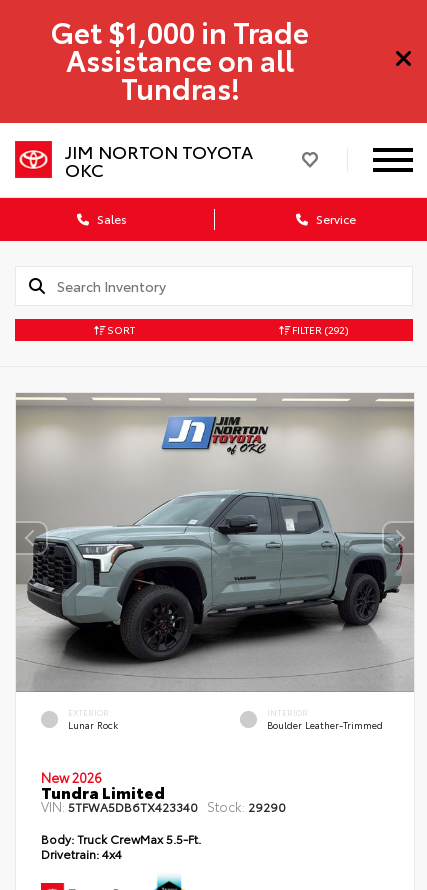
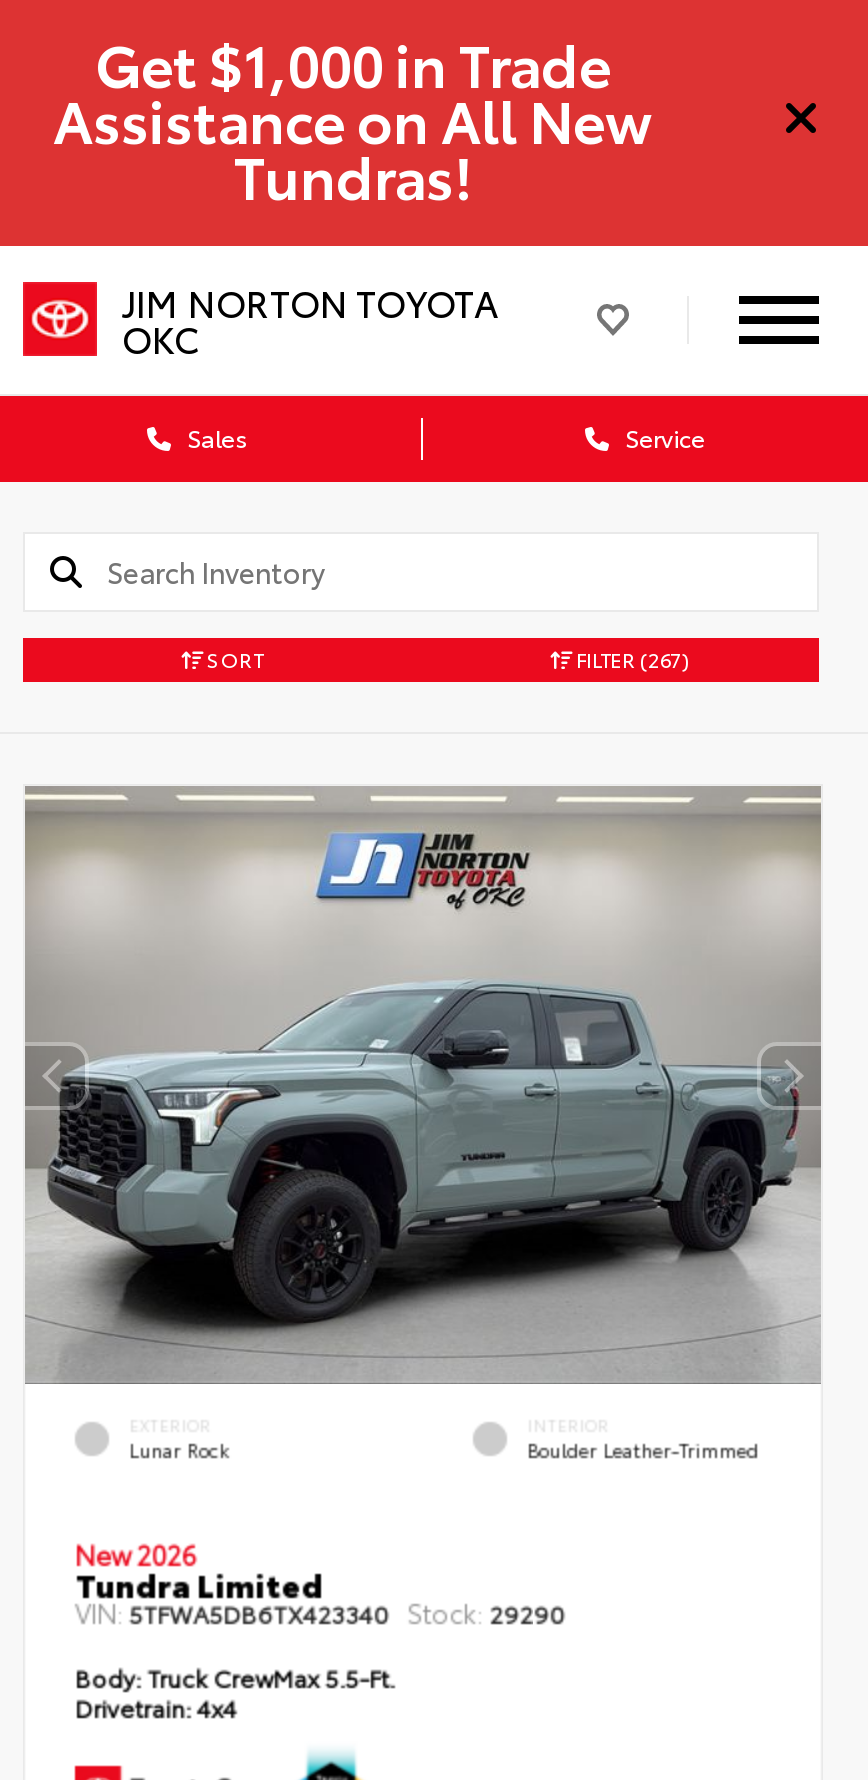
[66,37,294,78] Assistance on all -> [53,75,653,157] Assistance on All New
[289,322,348,337] FILTER (292) -> [572,644,690,674] FILTER (267)

